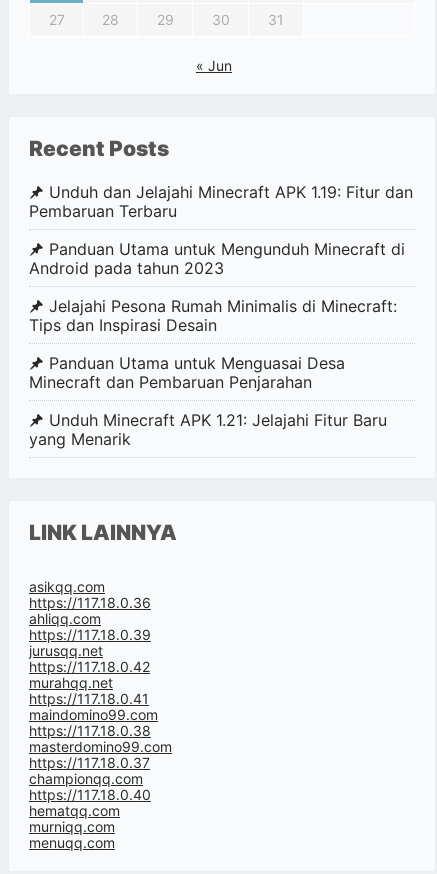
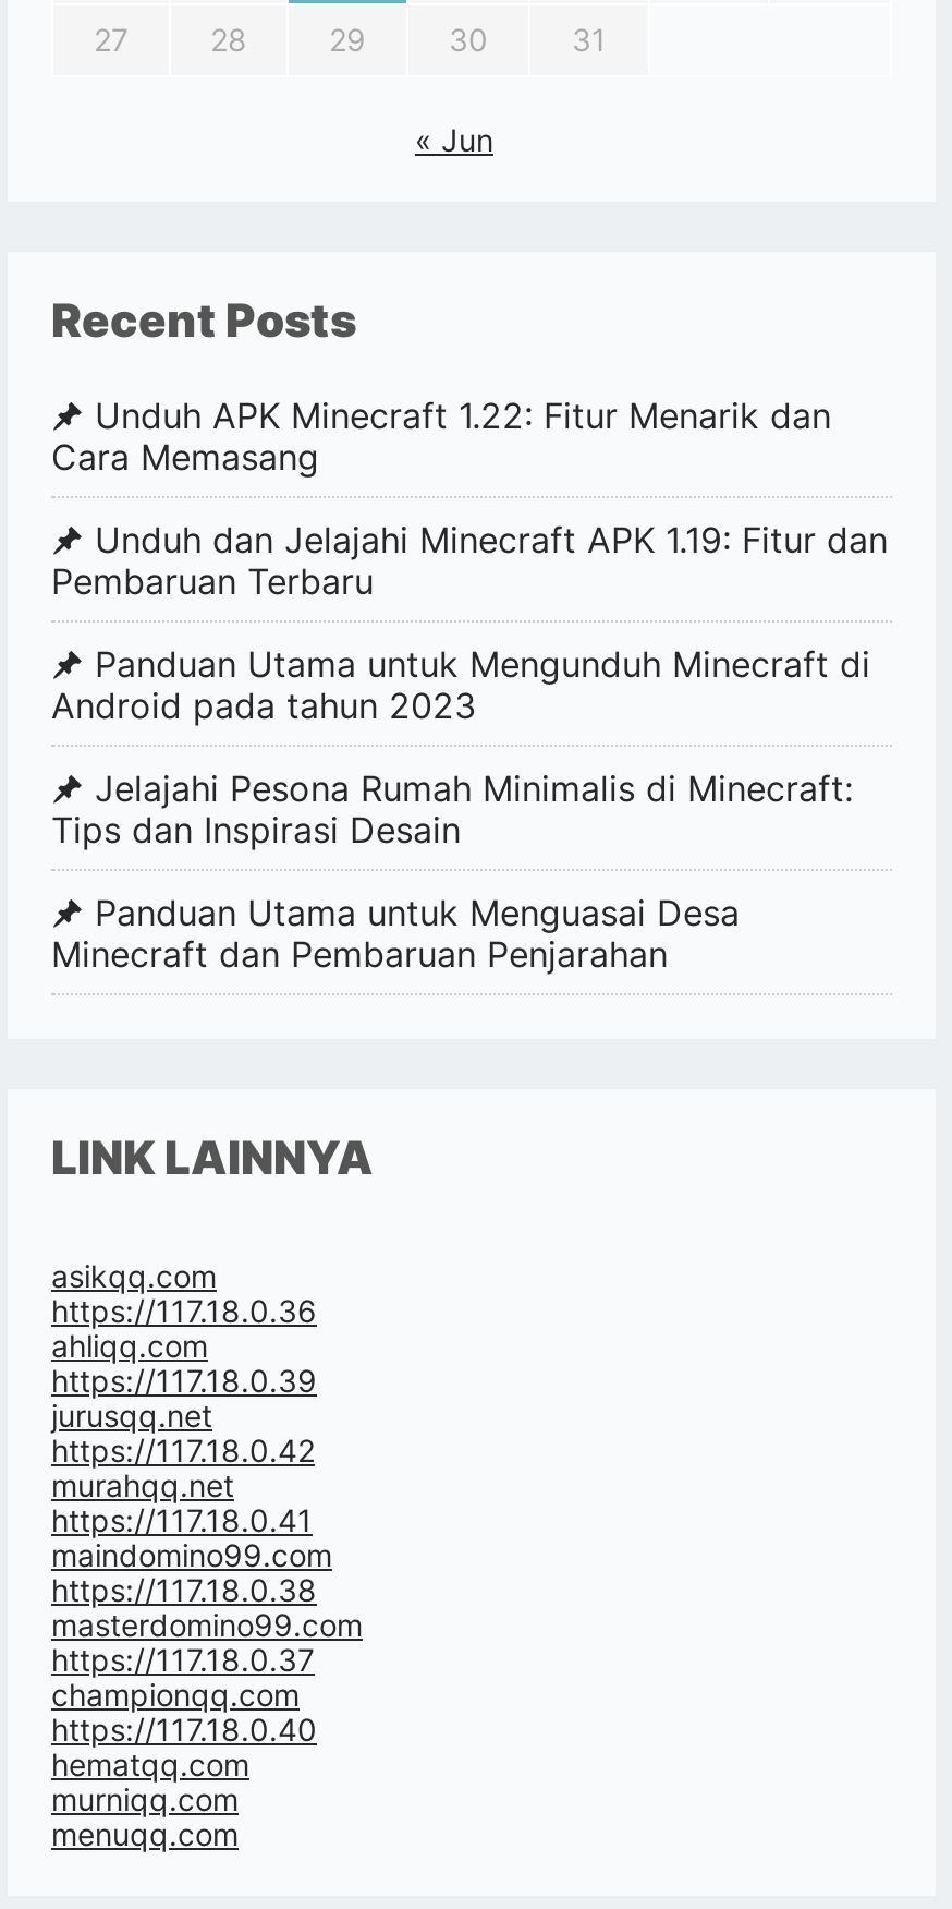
none -> [51,394,831,479] Unduh APK Minecraft 1.22: Fitur Menarik dan | Cara Memasang
moved [29,182,413,392] -> [51,519,888,977]: Unduh dan Jelajahi Minecraft APK 1.19: Fitur dan | Pembaruan Terbaru | Panduan Utama untuk Mengunduh Minecraft di | Android pada tahun 2023 | Jelajahi Pesona Rumah Minimalis di Minecraft: | Tips dan Inspirasi Desain | Panduan Utama untuk Menguasai Desa | Minecraft dan Pembaruan Penjarahan
[29,410,387,449] Unduh Minecraft APK 1.21: Jelajahi Fitur Baru | yang Menarik -> none

